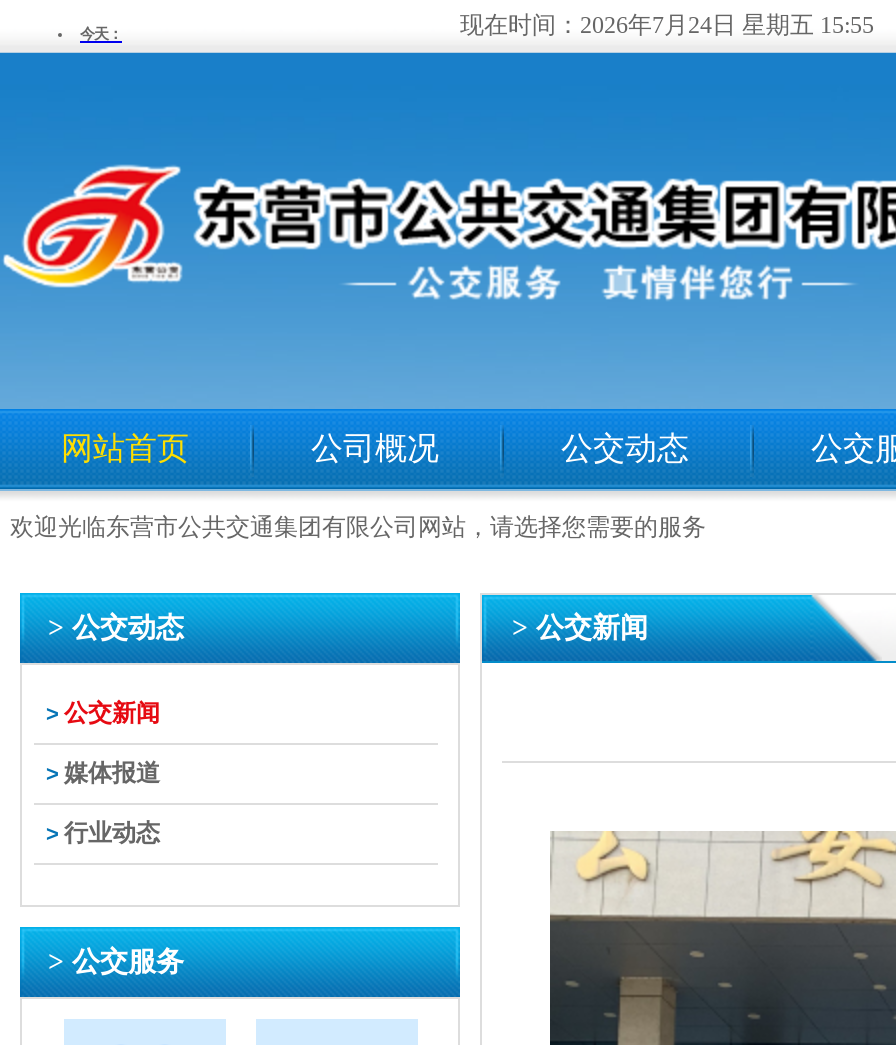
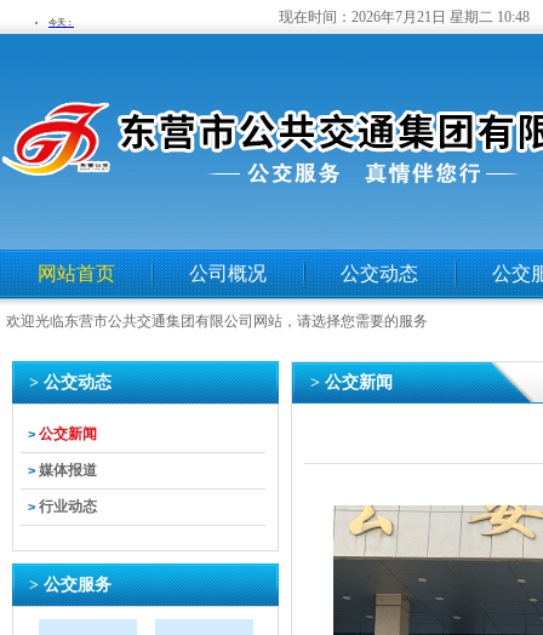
[436,11,874,39] 现在时间：2026年7月24日 星期五 15:55 -> [264,8,530,25] 现在时间：2026年7月21日 星期二 10:48

